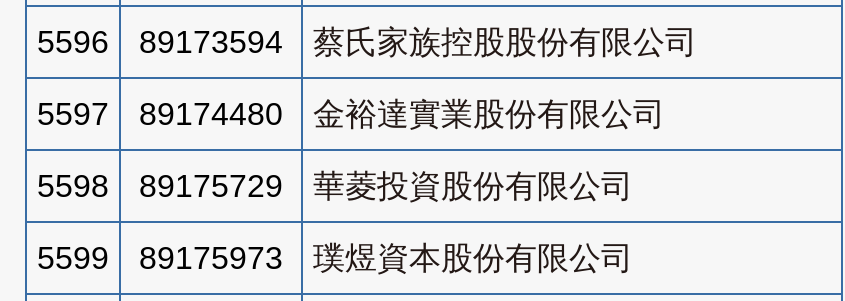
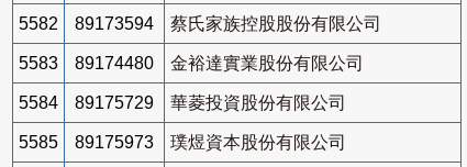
[37,25,697,59] 5596 89173594 蔡氏家族控股股份有限公司 -> [19,14,381,33] 5582 89173594 蔡氏家族控股股份有限公司
[37,97,665,131] 5597 89174480 金裕達實業股份有限公司 -> [19,54,364,72] 5583 89174480 金裕達實業股份有限公司
[37,169,633,203] 5598 89175729 華菱投資股份有限公司 -> [19,93,346,112] 5584 89175729 華菱投資股份有限公司
[37,241,633,275] 5599 89175973 璞煜資本股份有限公司 -> [19,133,346,152] 5585 89175973 璞煜資本股份有限公司

